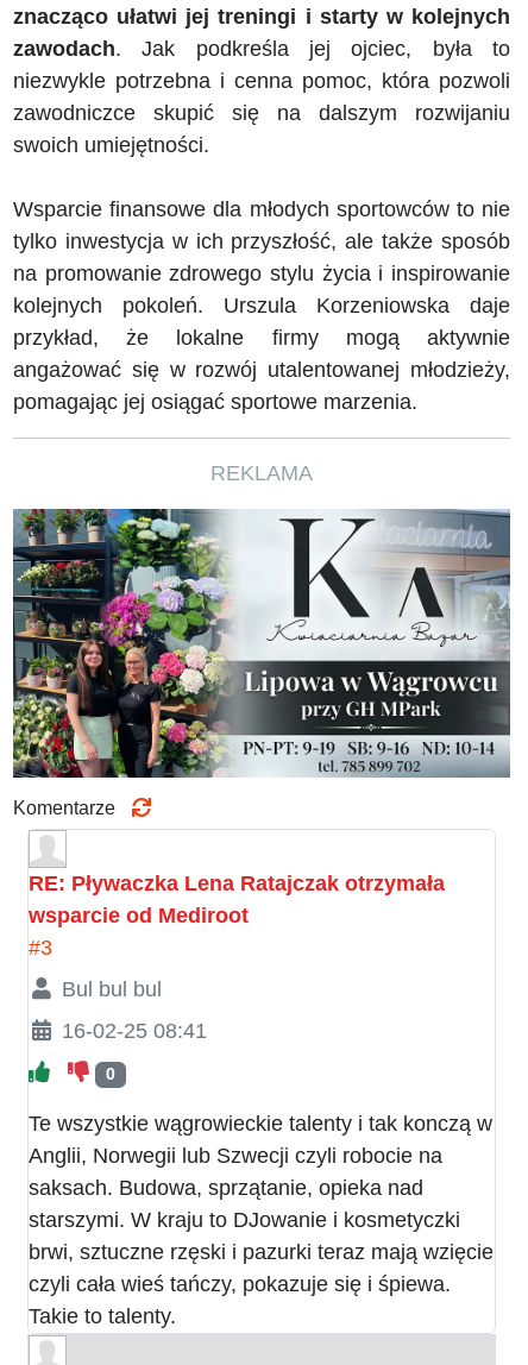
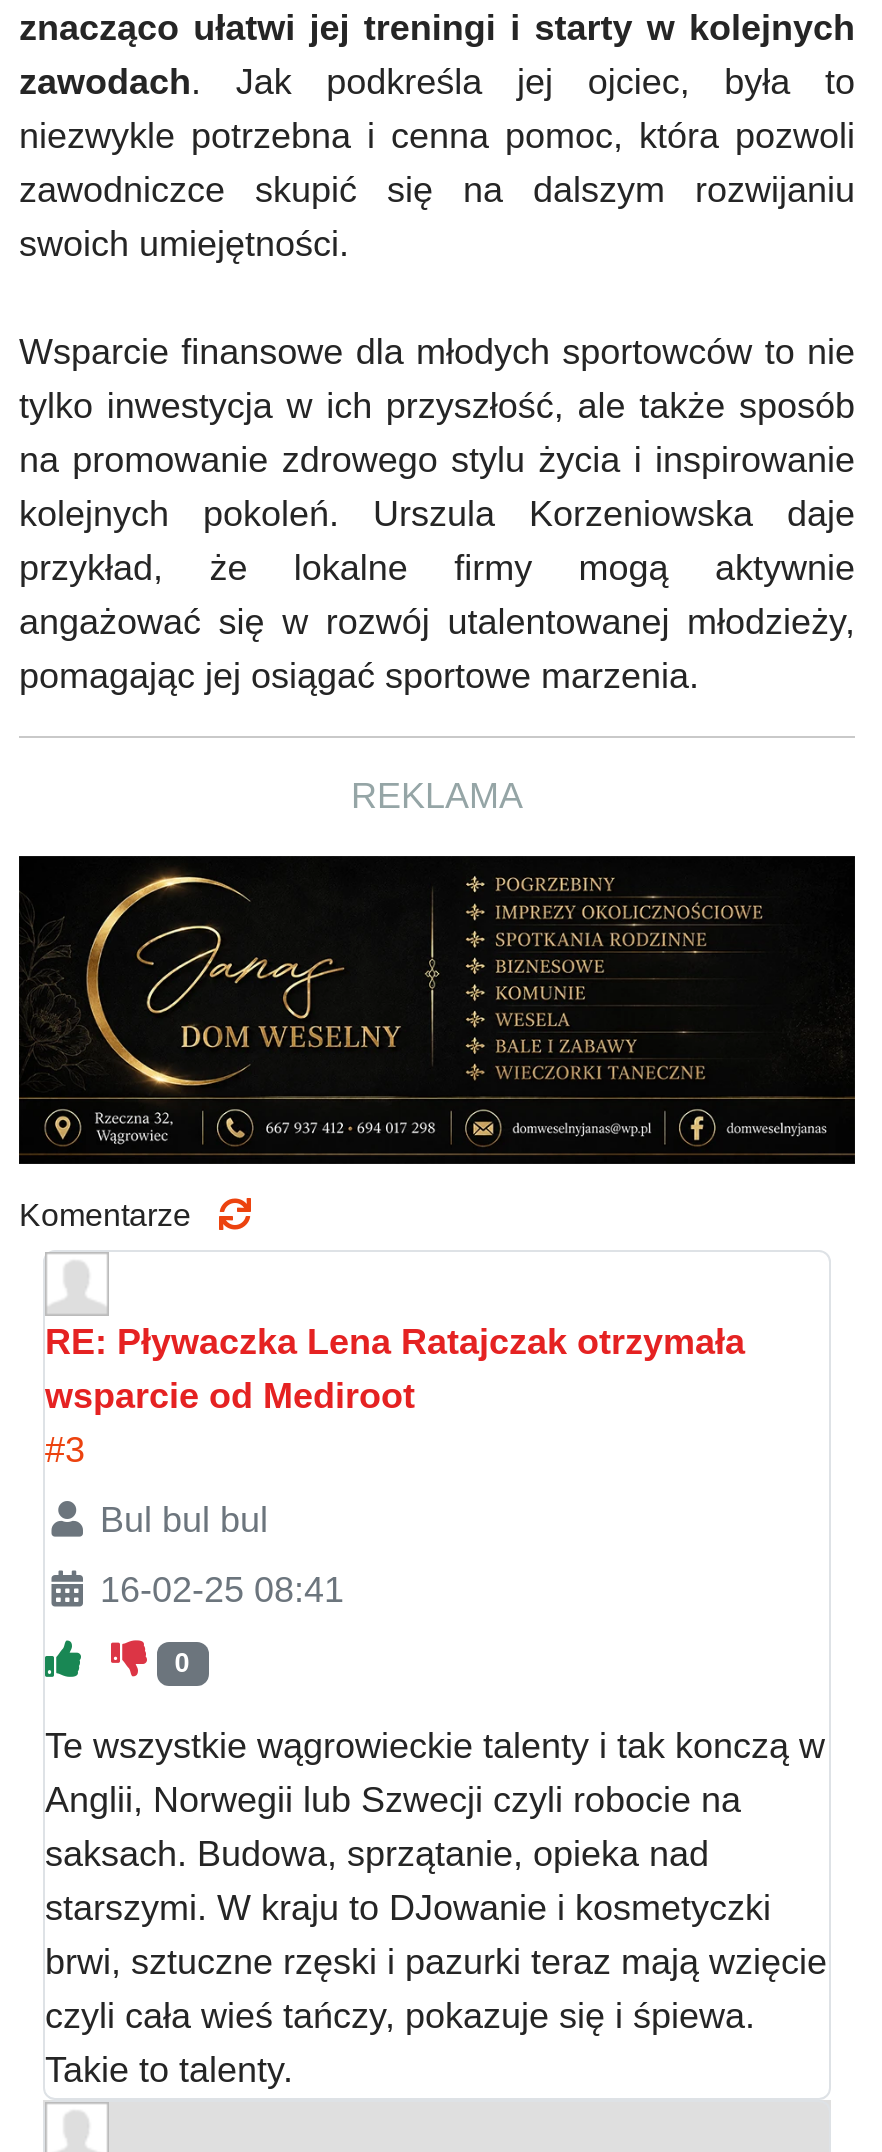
[12,508,511,779] [image] -> [19,854,855,1166] [image]

